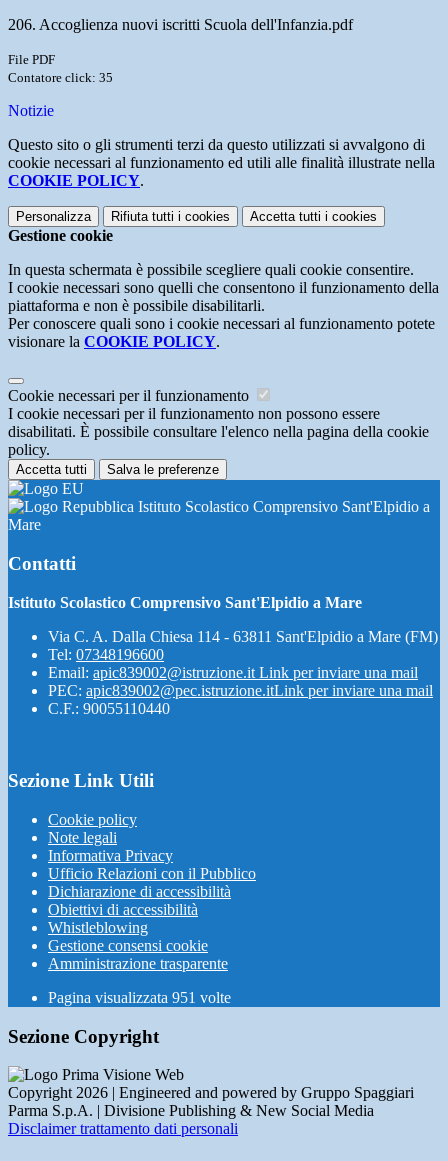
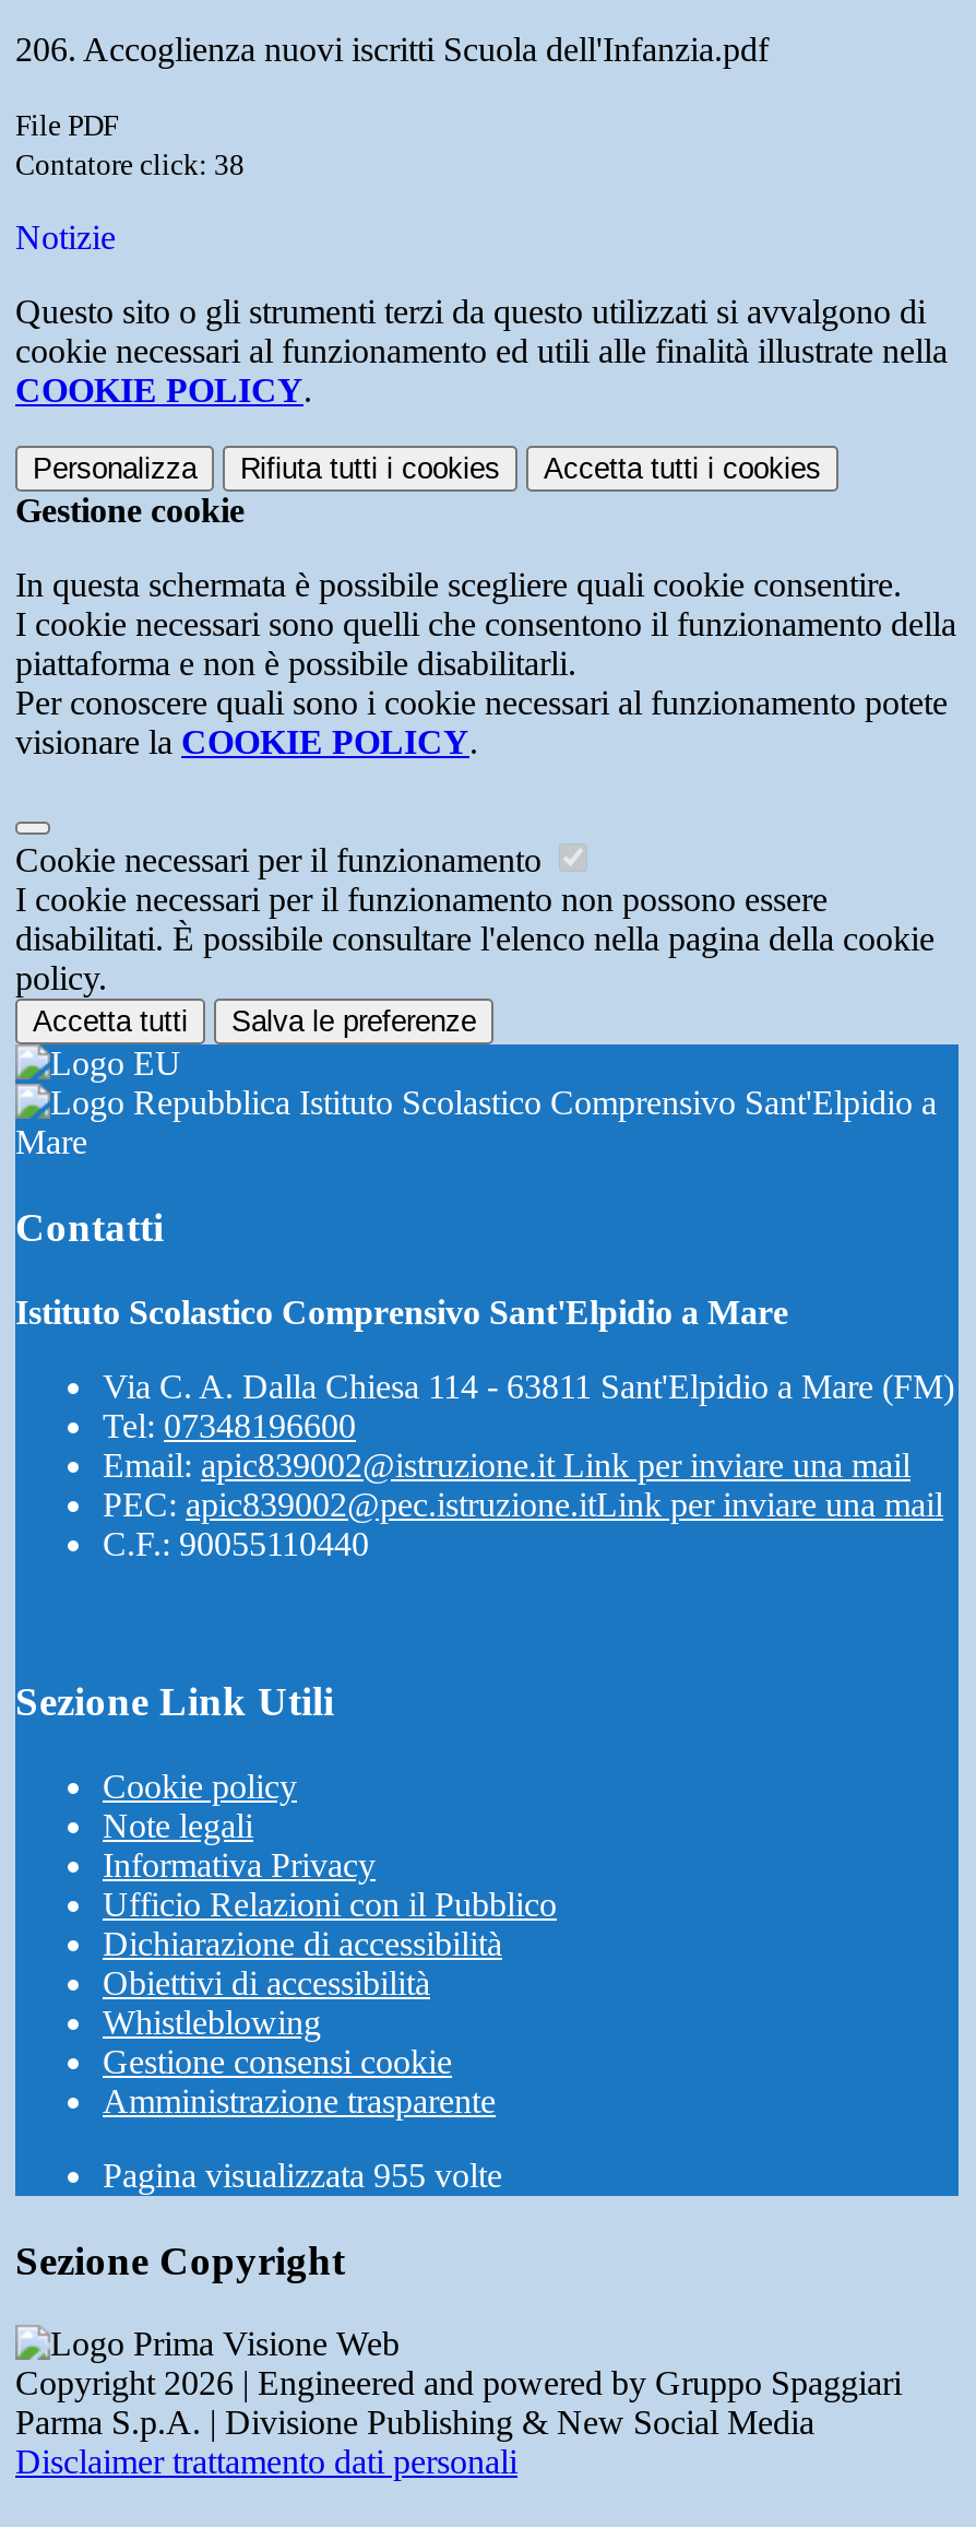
[8,70,113,85] Contatore click: 35 -> [15,149,245,182] Contatore click: 38
[48,989,231,1006] Pagina visualizzata 951 volte -> [103,2156,502,2194] Pagina visualizzata 955 volte

